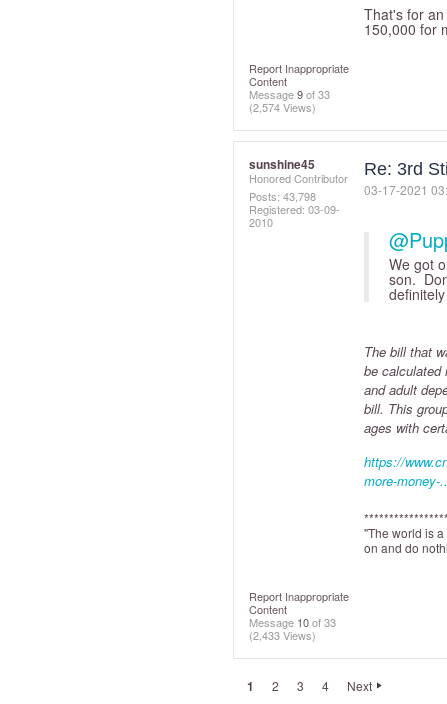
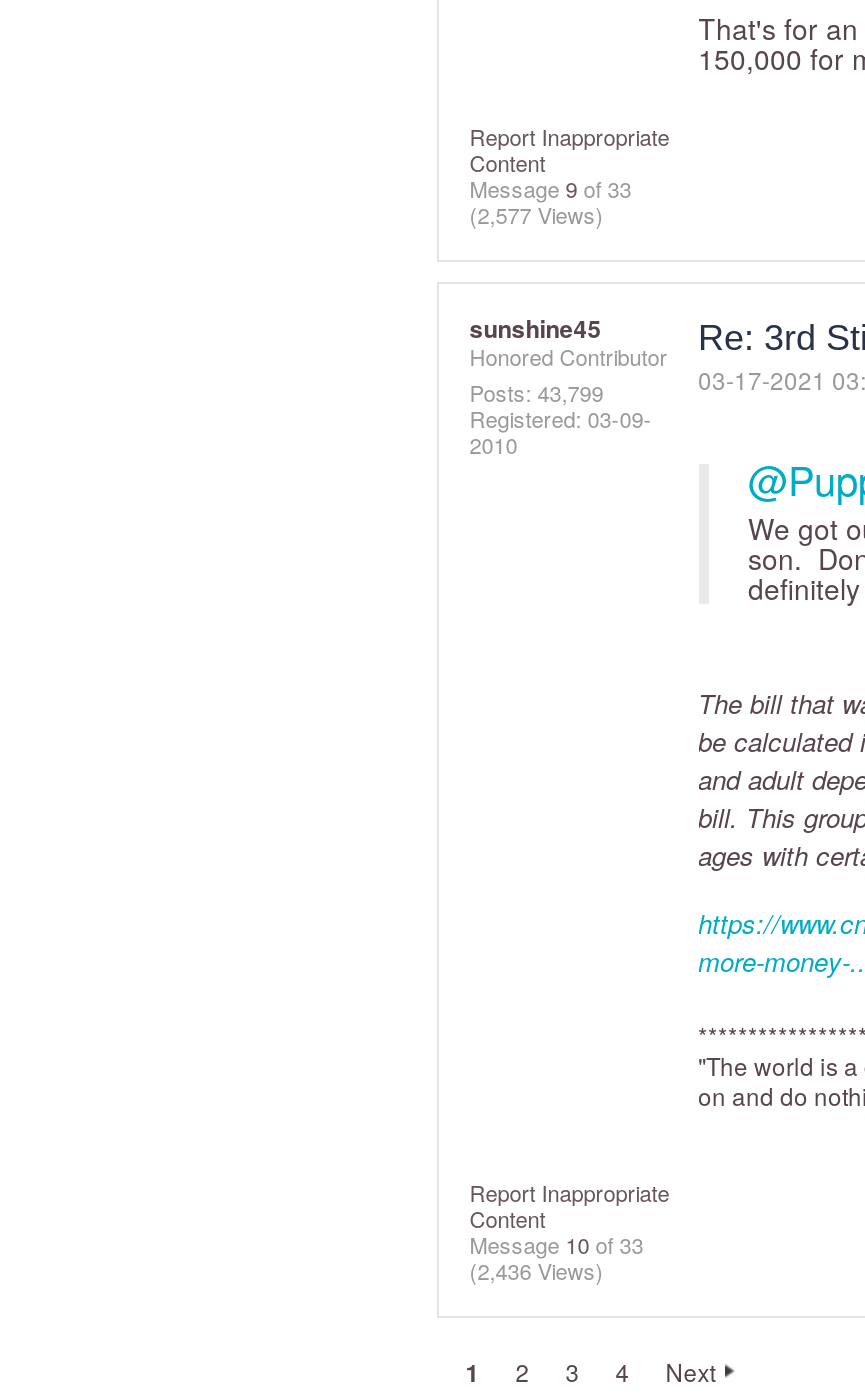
[249,99,316,115] (2,574 Views) -> [469,198,603,230] (2,577 Views)
[249,188,316,204] Posts: 43,798 -> [469,376,603,408] Posts: 43,799
[249,627,316,643] (2,433 Views) -> [469,1254,603,1286] (2,436 Views)

